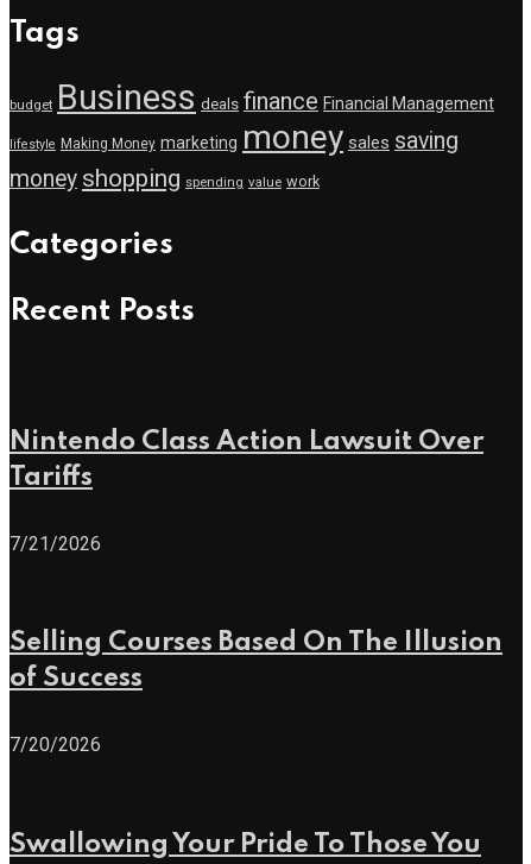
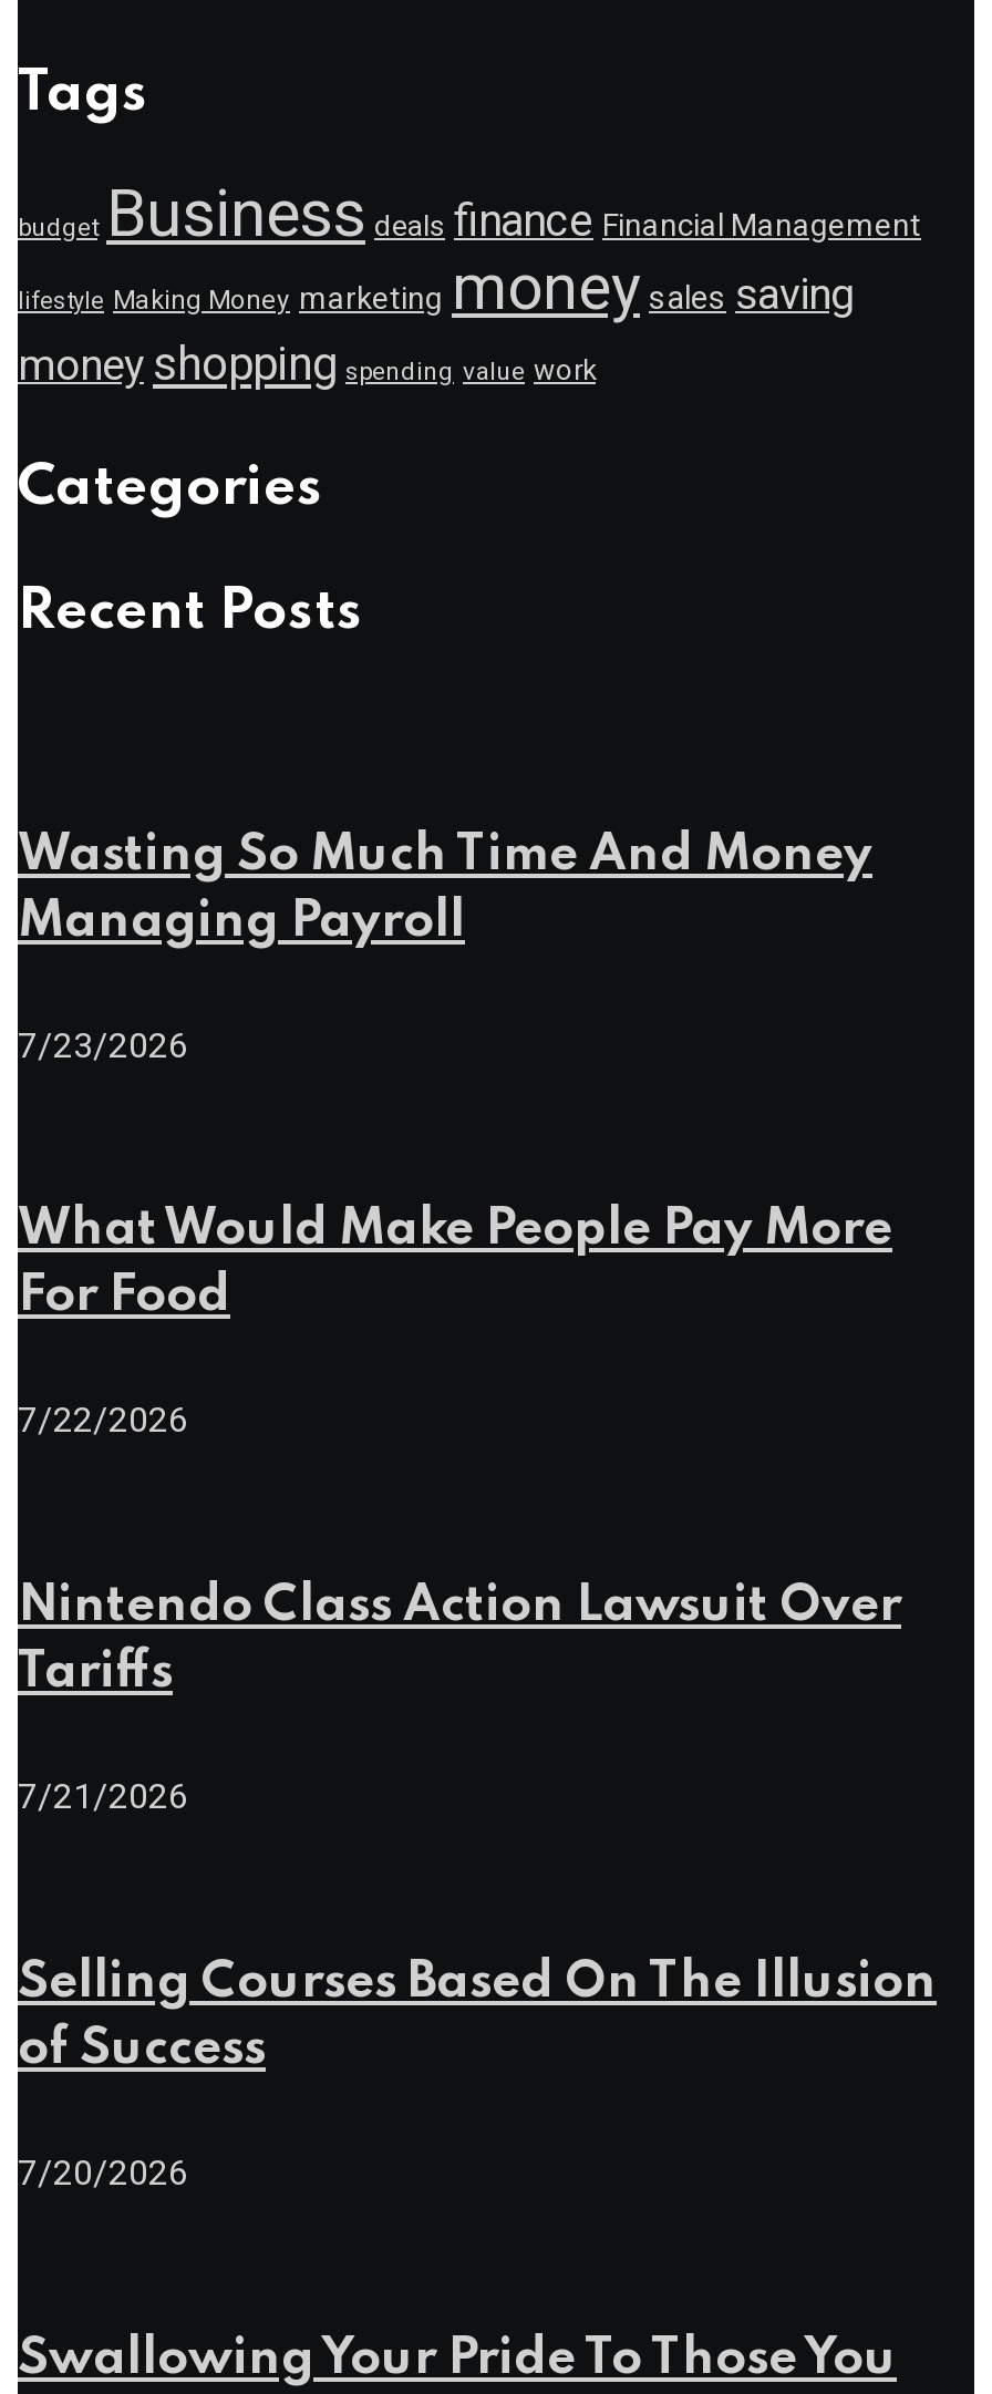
none -> [18,831,872,1065] Wasting So Much Time And Money | Managing Payroll | 7/23/2026
none -> [18,1207,892,1441] What Would Make People Pay More | For Food | 7/22/2026

